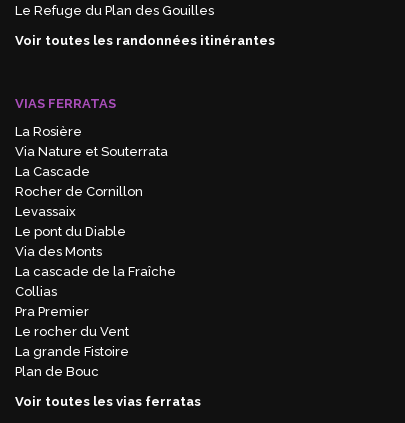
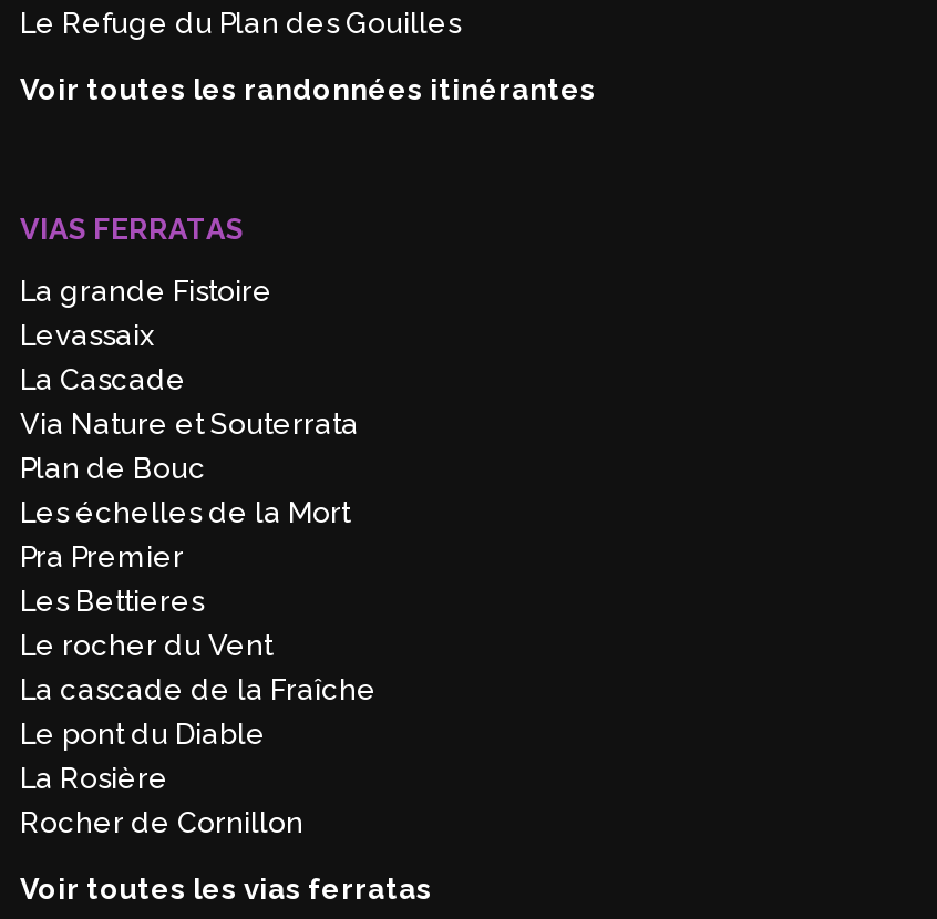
none -> [20,496,350,618] Les échelles de la Mort | Les Bettieres
moved [15,124,82,139] -> [20,762,168,795]: La Rosière
moved [15,144,168,179] -> [20,364,359,441]: Via Nature et Souterrata | La Cascade
moved [15,184,143,199] -> [20,807,303,840]: Rocher de Cornillon
moved [15,204,126,239] -> [20,319,266,751]: Levassaix | Le pont du Diable
[15,244,102,299] Via des Monts | Collias -> none
moved [15,264,176,279] -> [20,674,377,707]: La cascade de la Fraîche
moved [15,304,129,379] -> [20,275,272,663]: Pra Premier | Le rocher du Vent | La grande Fistoire | Plan de Bouc

